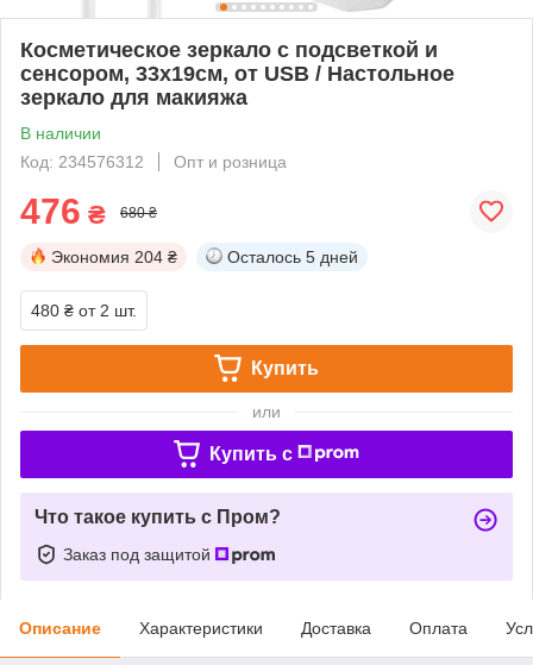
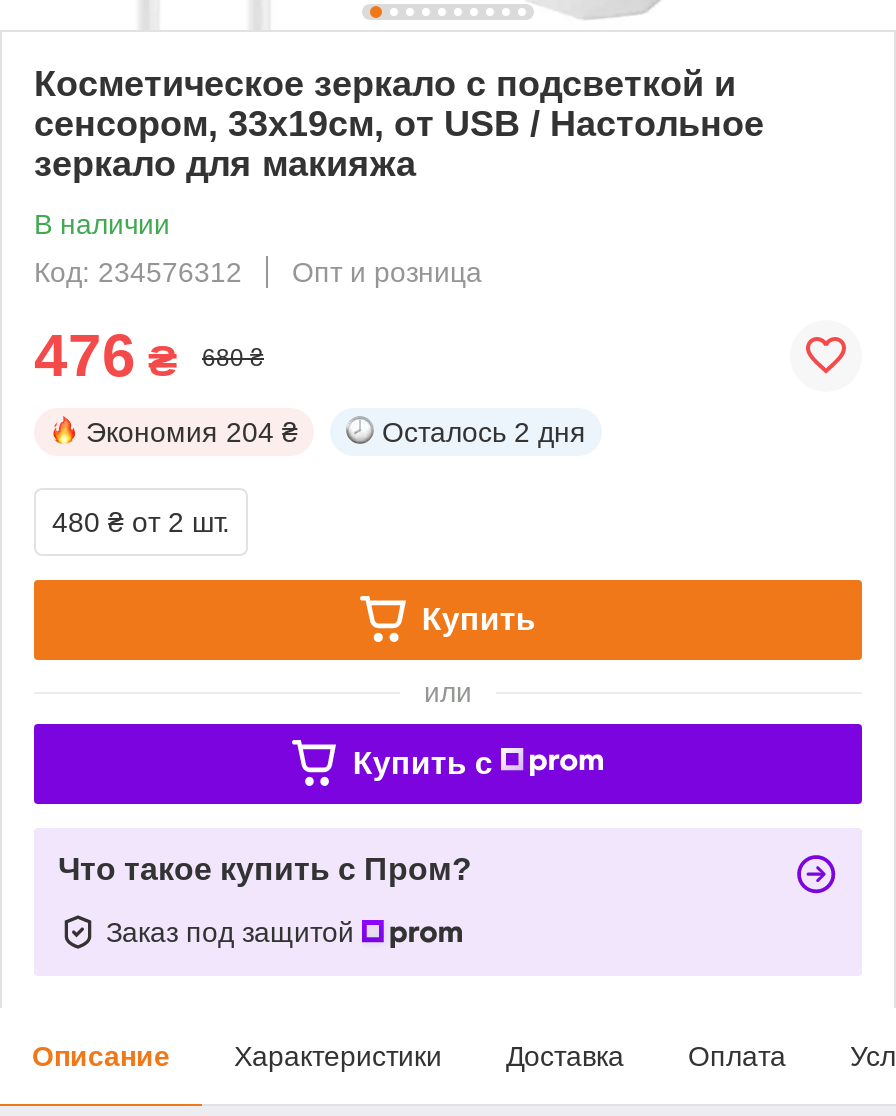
[227,247,358,266] Осталось 5 дней -> [382,416,586,448] Осталось 2 дня

